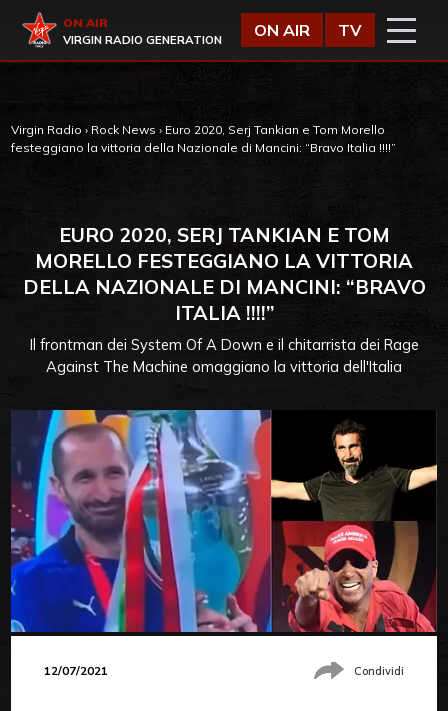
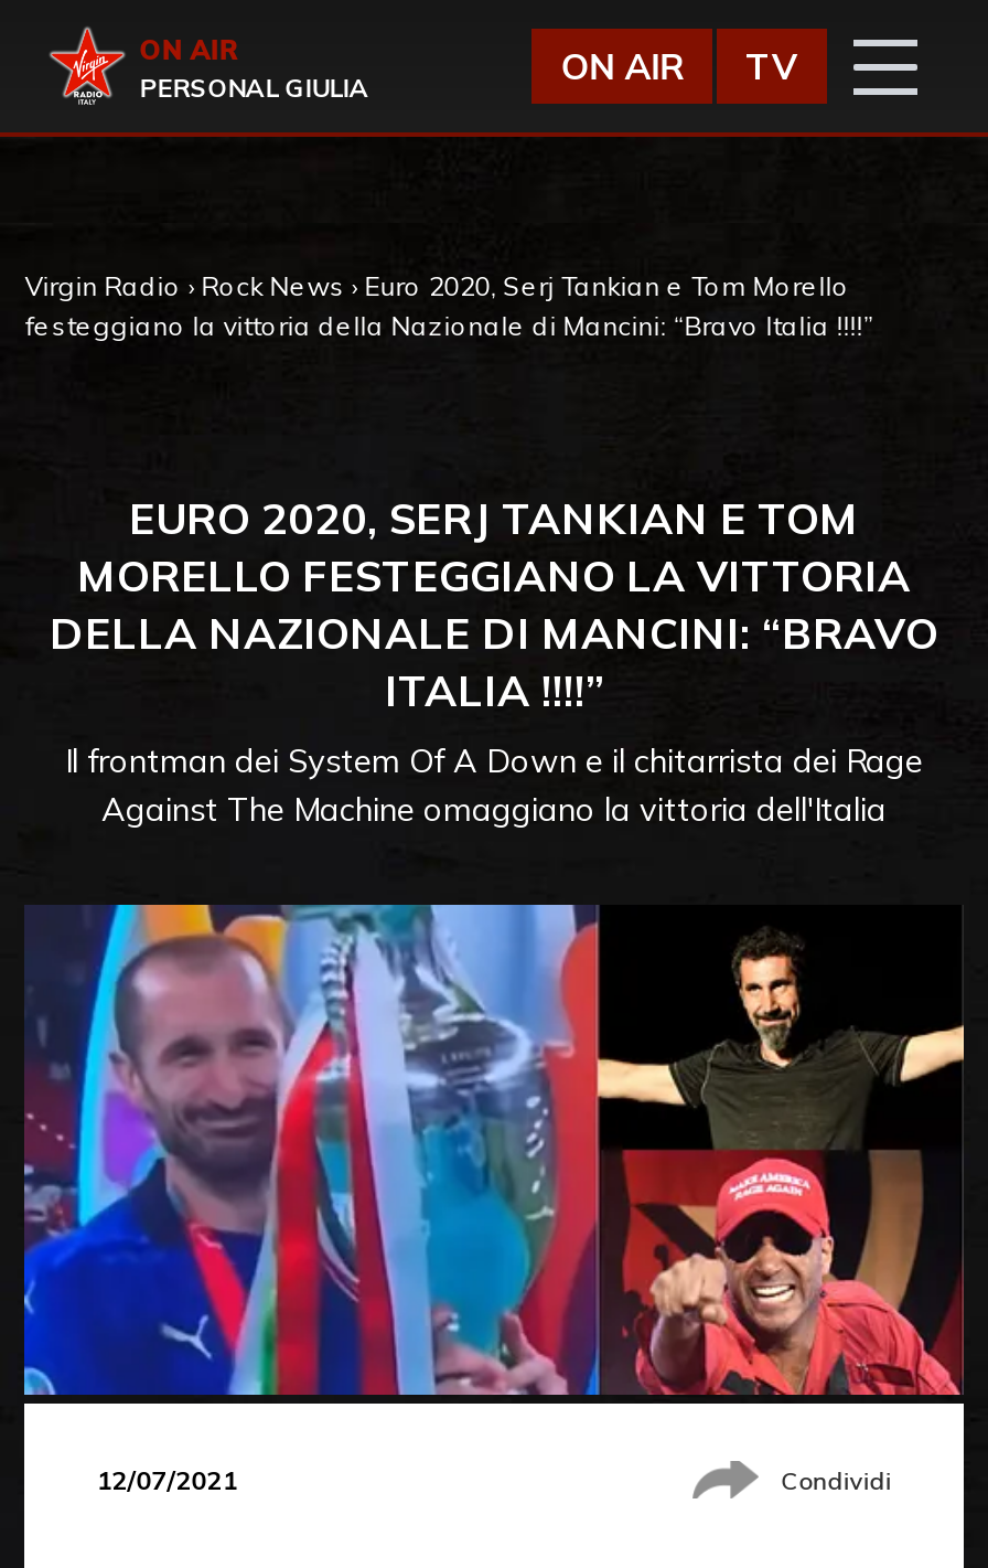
[63,33,222,47] VIRGIN RADIO GENERATION -> [139,73,369,104] PERSONAL GIULIA

